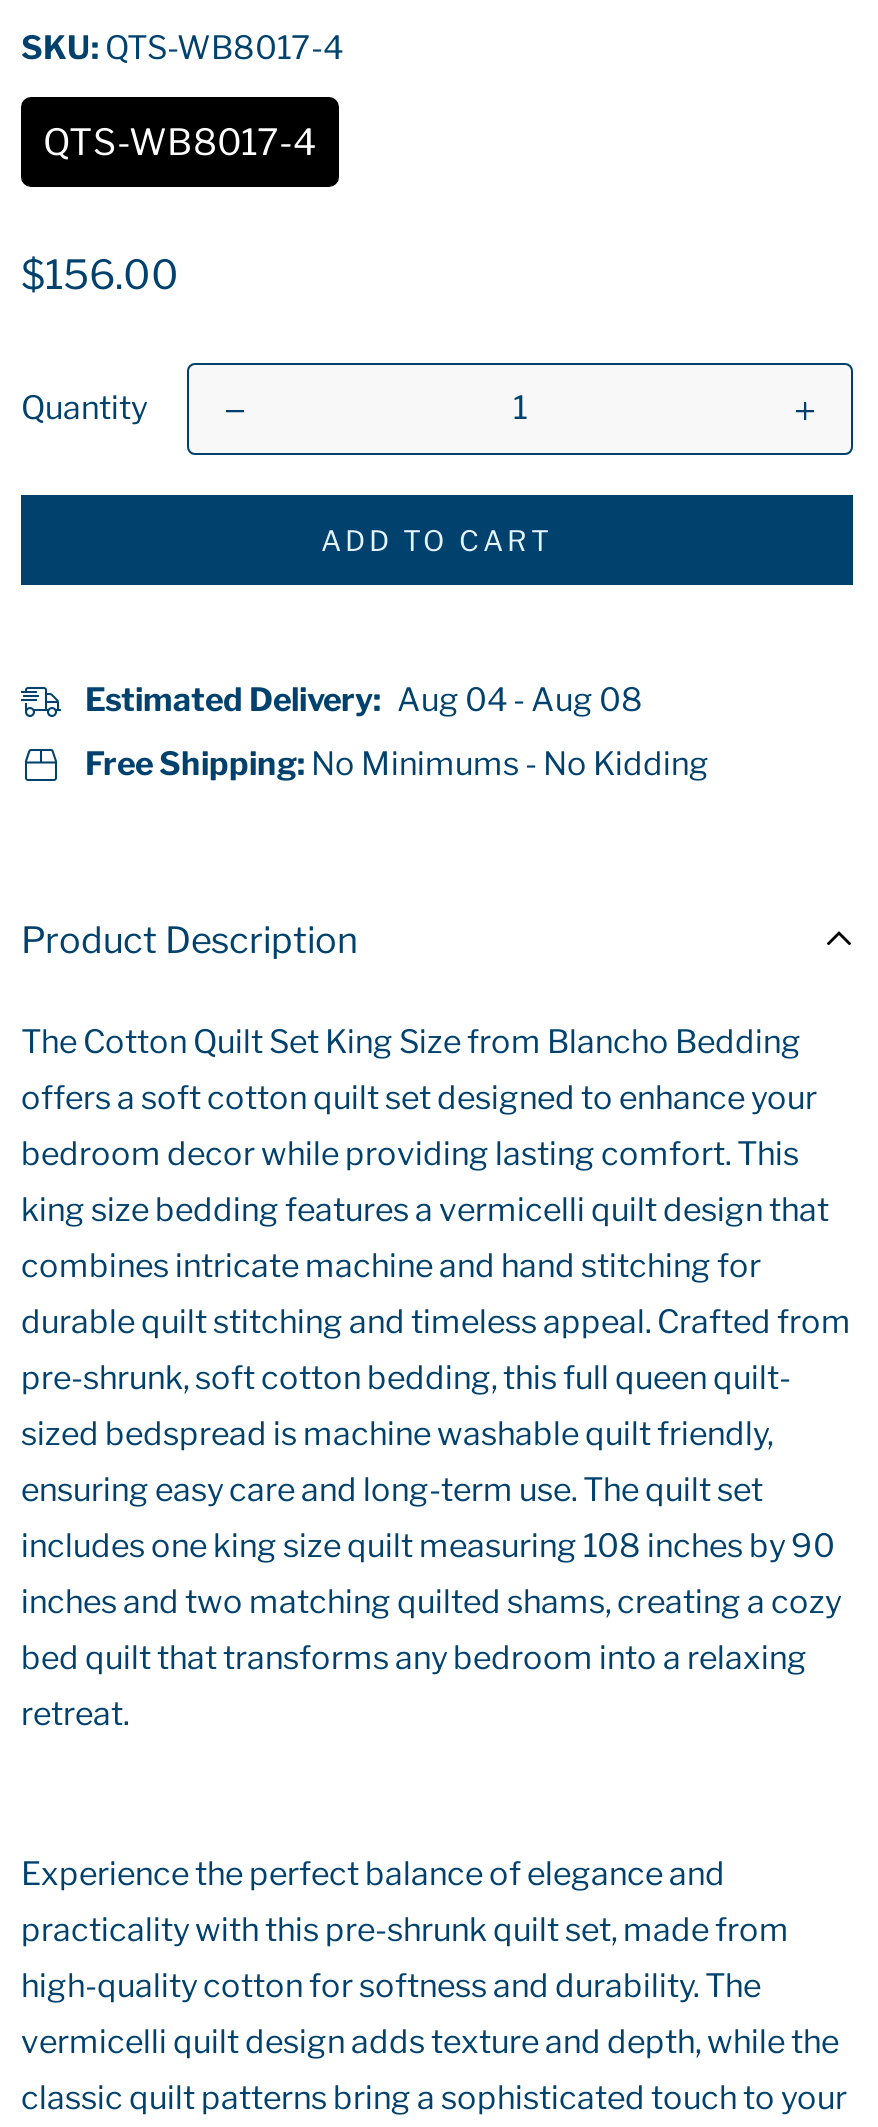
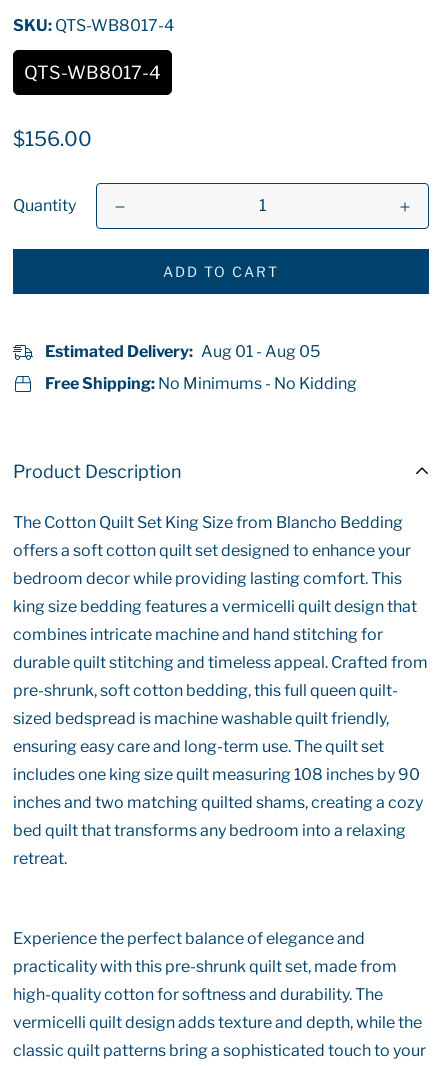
[85,681,643,719] Estimated Delivery: Aug 04 - Aug 08 -> [45,342,320,361] Estimated Delivery: Aug 01 - Aug 05

